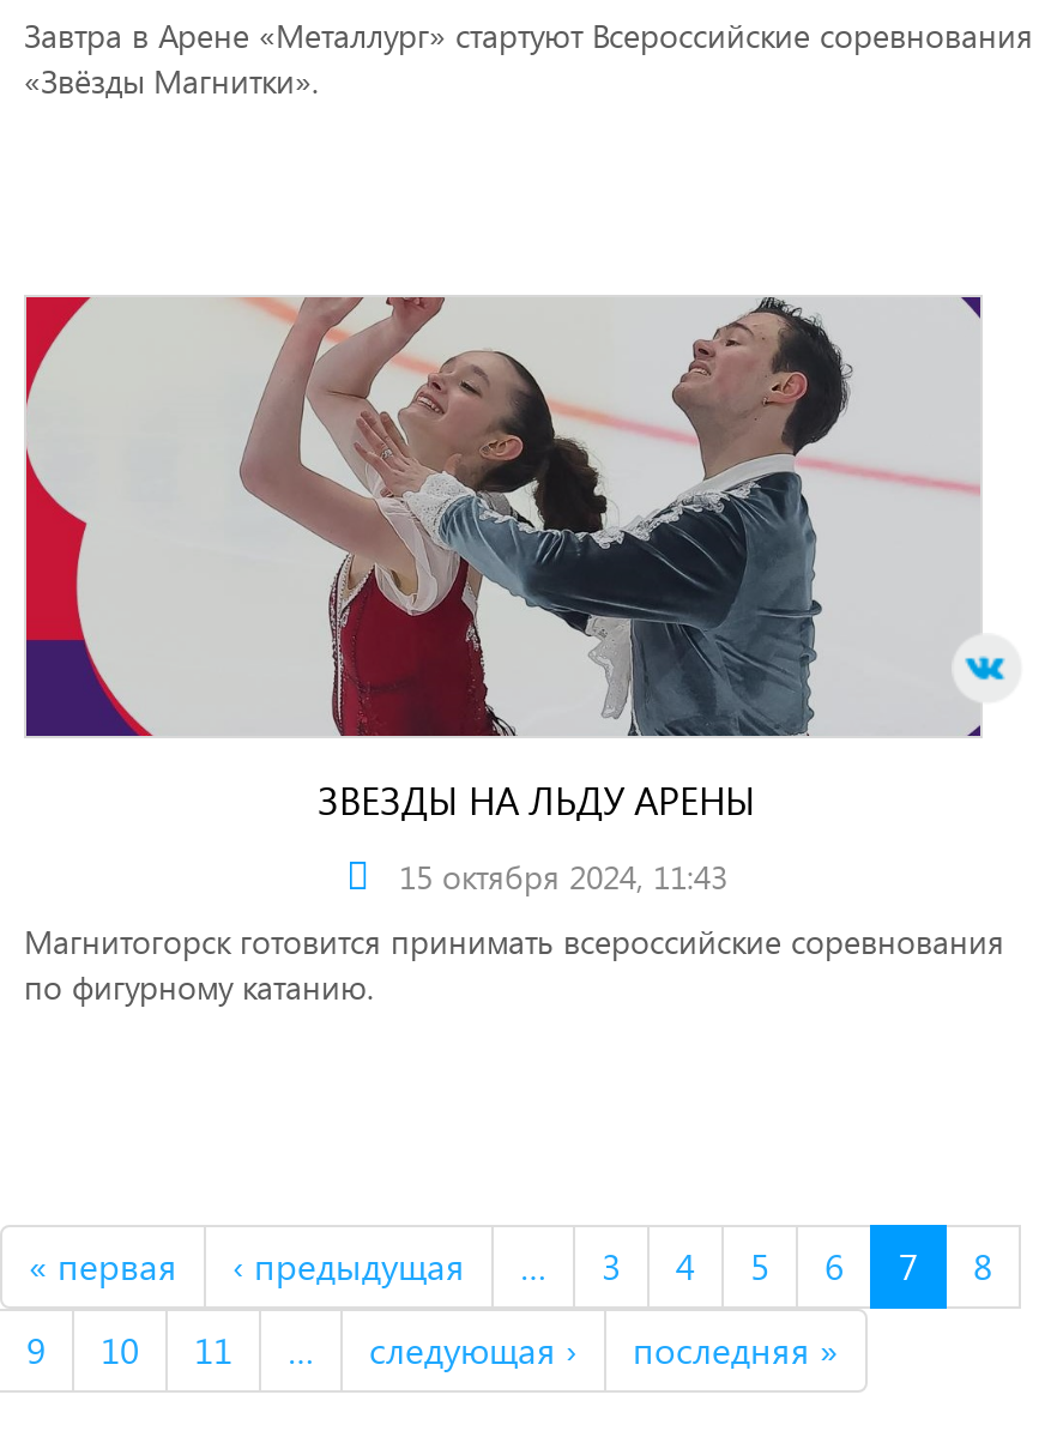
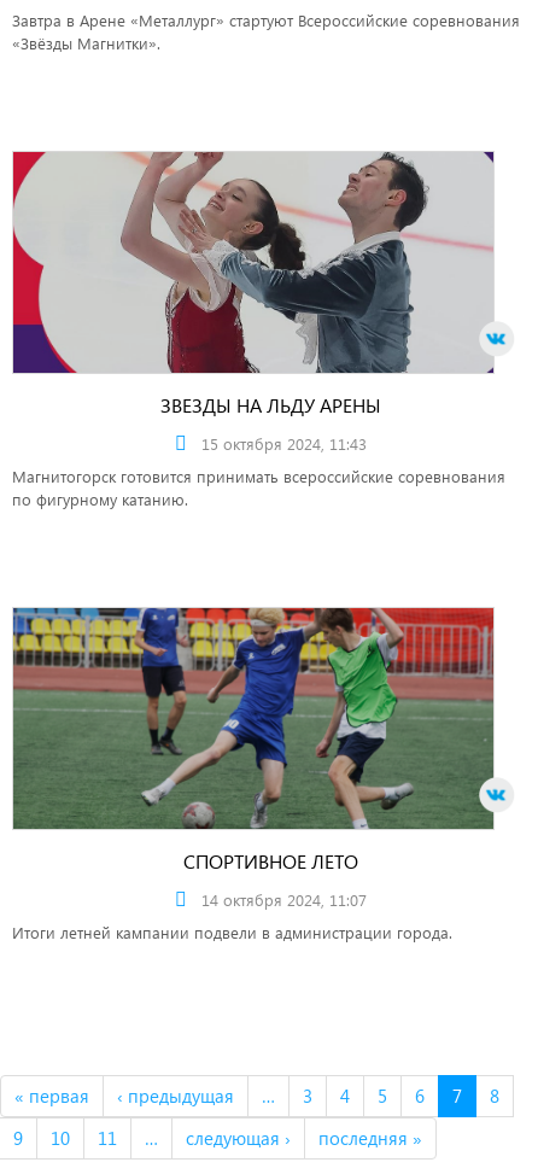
none -> [12,607,495,942] [image] | СПОРТИВНОЕ ЛЕТО | 14 октября 2024, 11:07 | Итоги летней кампании подвели в администрации города.

